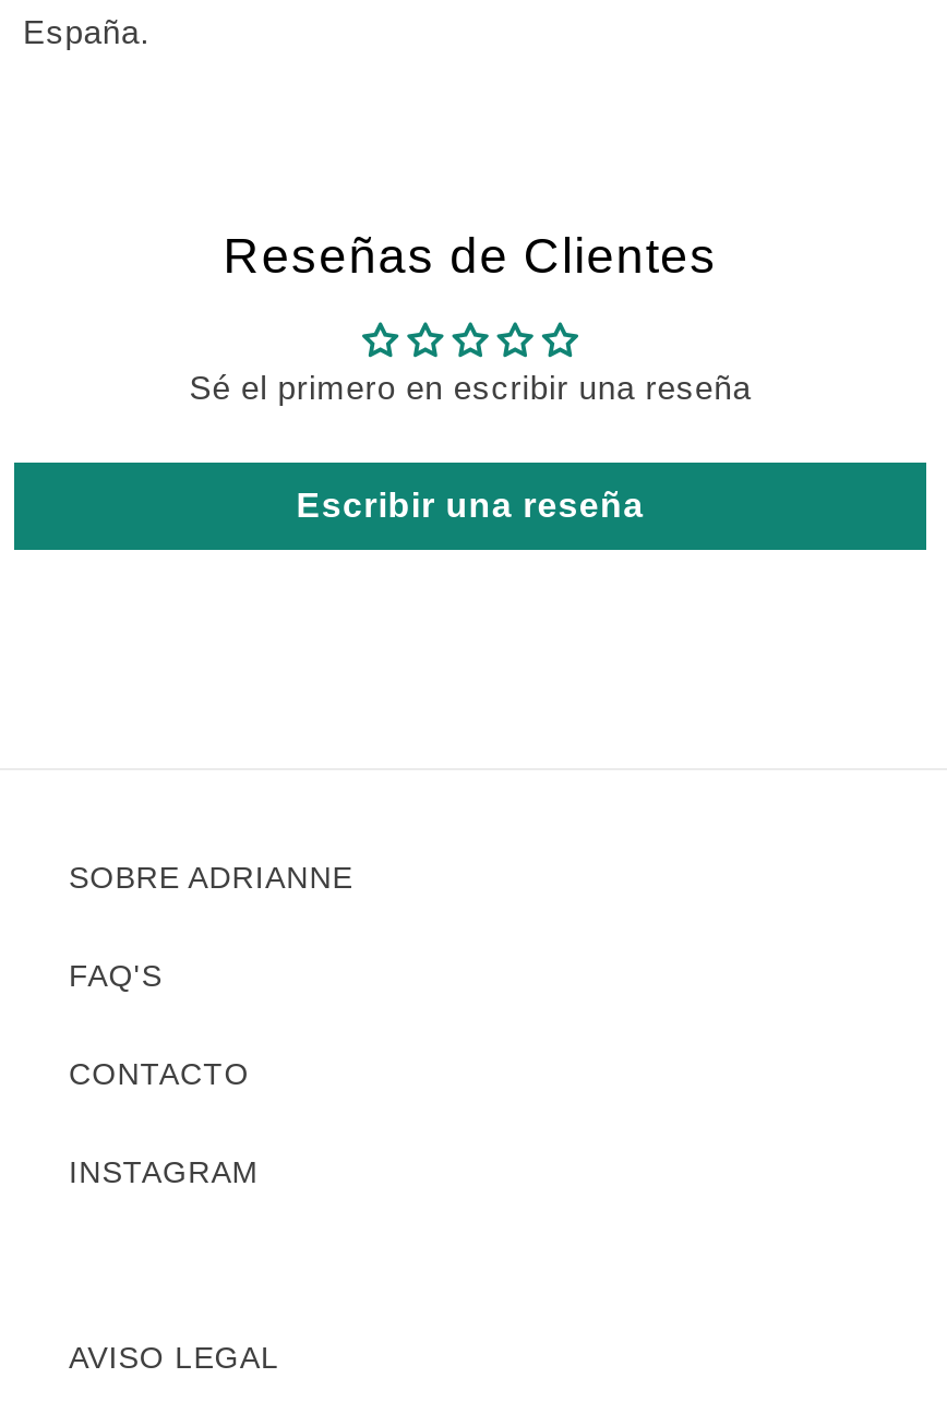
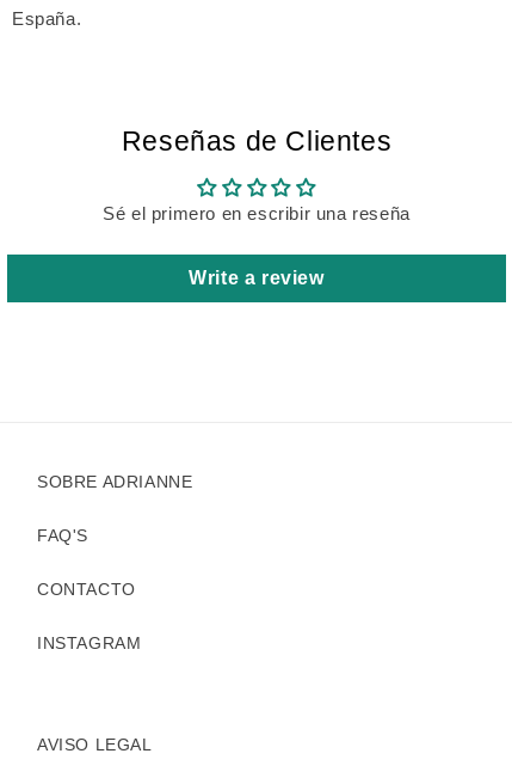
[296,487,644,524] Escribir una reseña -> [189,268,324,288] Write a review

